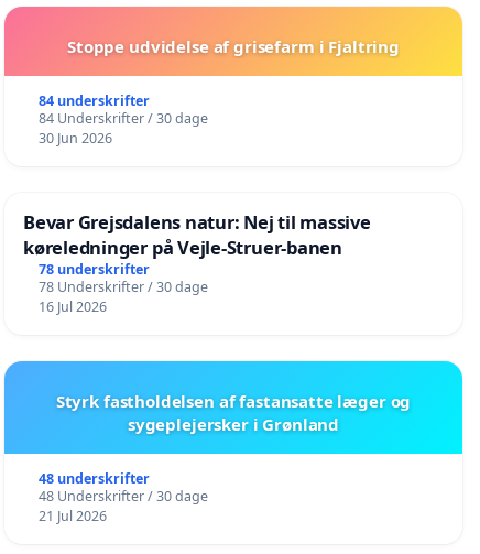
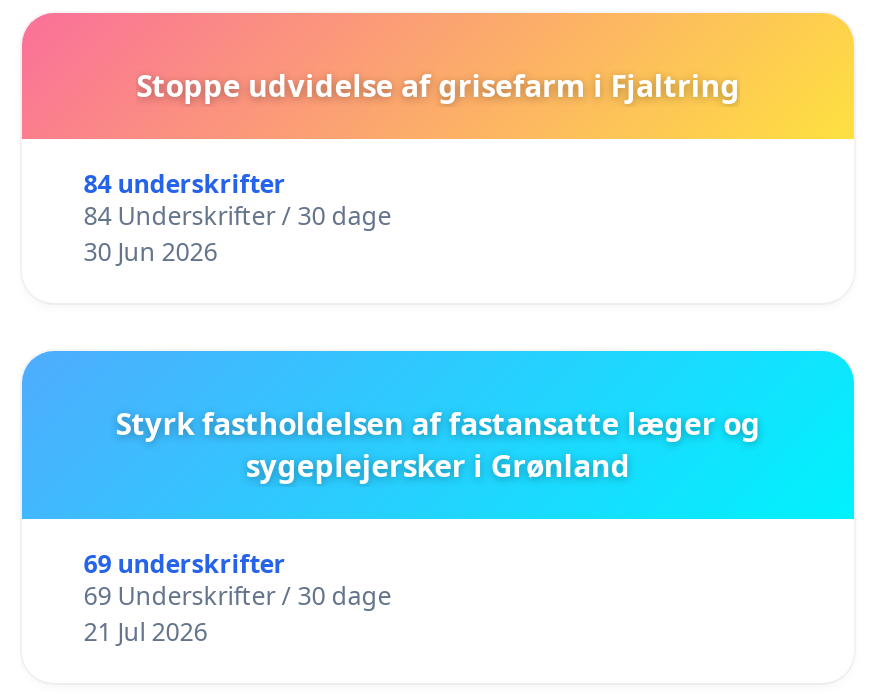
[23,209,371,317] Bevar Grejsdalens natur: Nej til massive | køreledninger på Vejle-Struer-banen | 78 underskrifter | 78 Underskrifter / 30 dage | 16 Jul 2026 -> none
[38,470,150,488] 48 underskrifter -> [84,546,286,580] 69 underskrifter
[38,487,208,506] 48 Underskrifter / 30 dage -> [84,578,392,612] 69 Underskrifter / 30 dage

